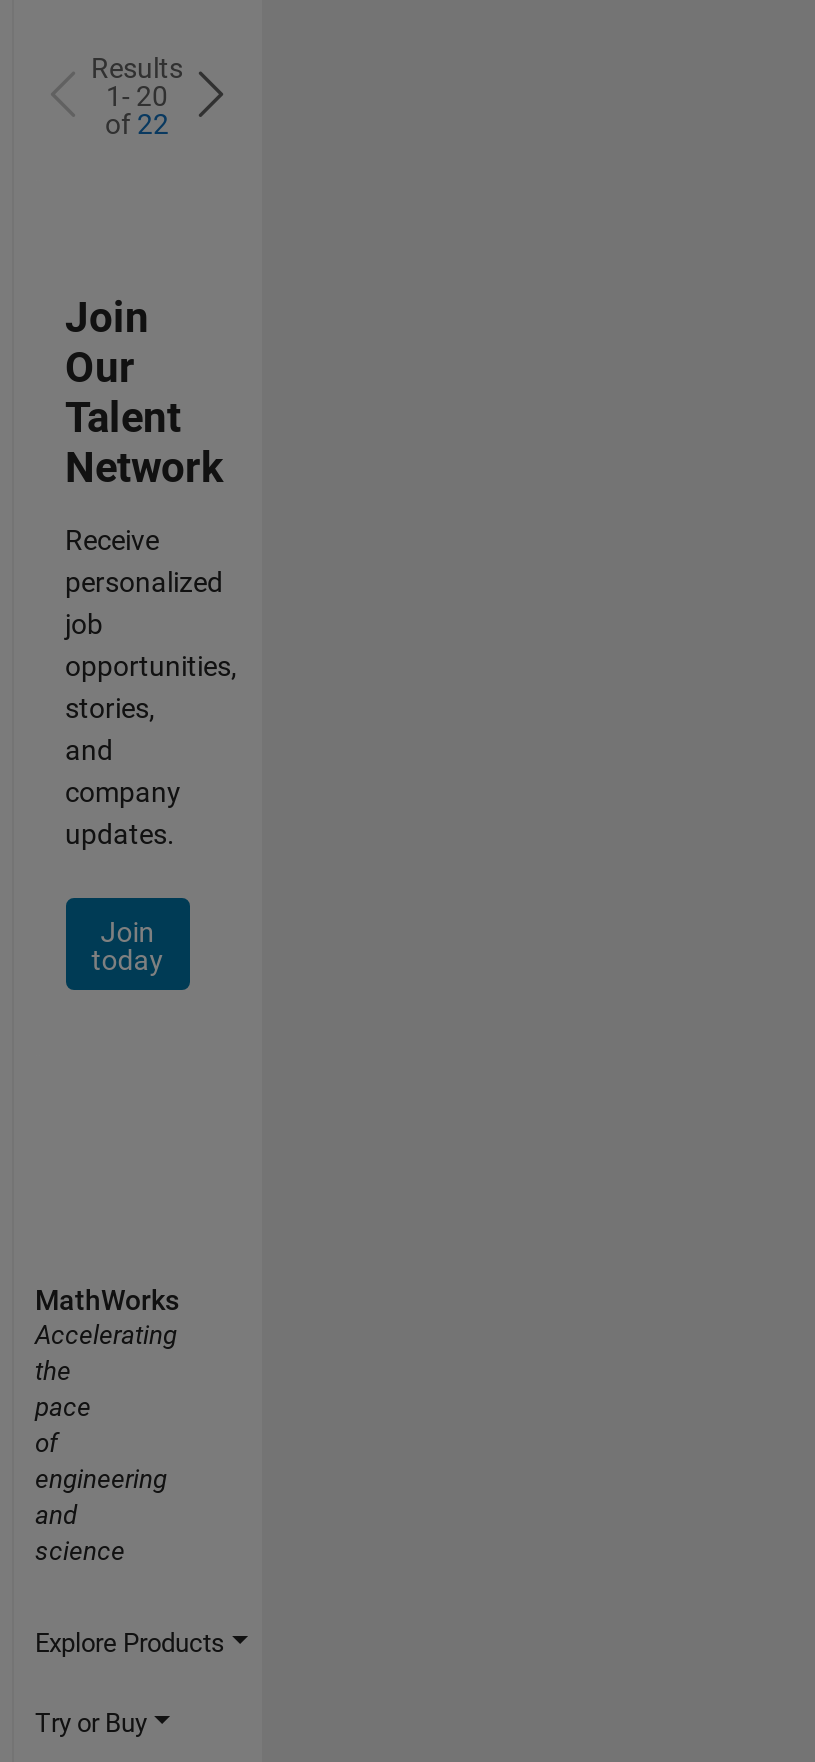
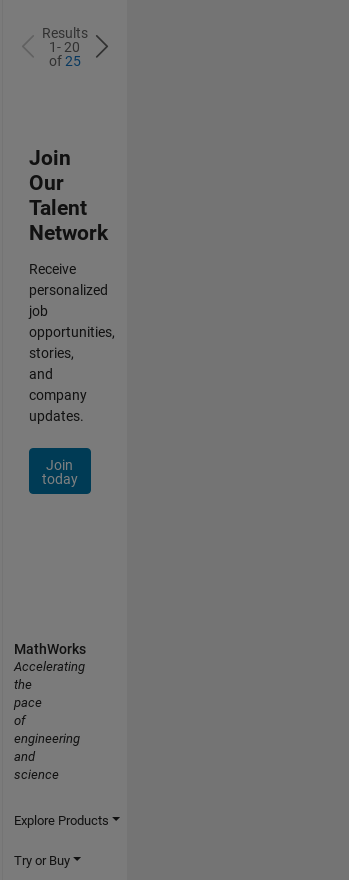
[105,108,169,140] of 22 -> [48,53,80,69] of 25

